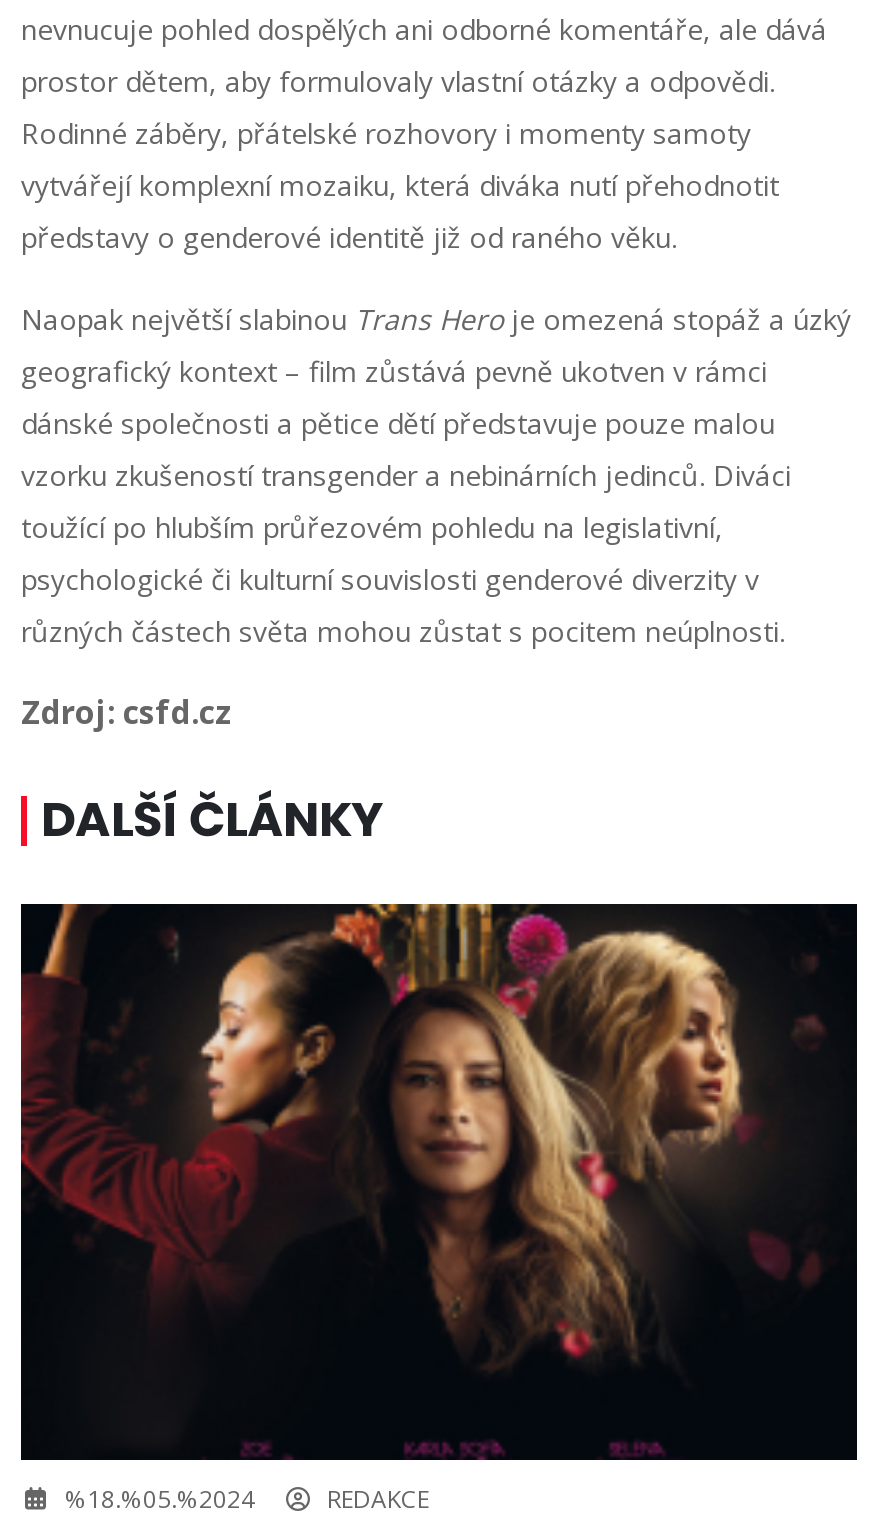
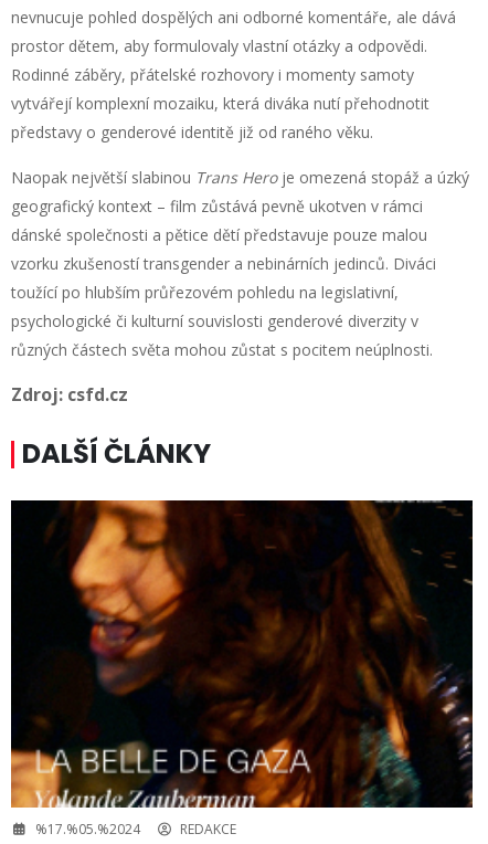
[19,902,859,1516] [image] | %18.%05.%2024 -> [10,499,474,839] [image] | %17.%05.%2024

